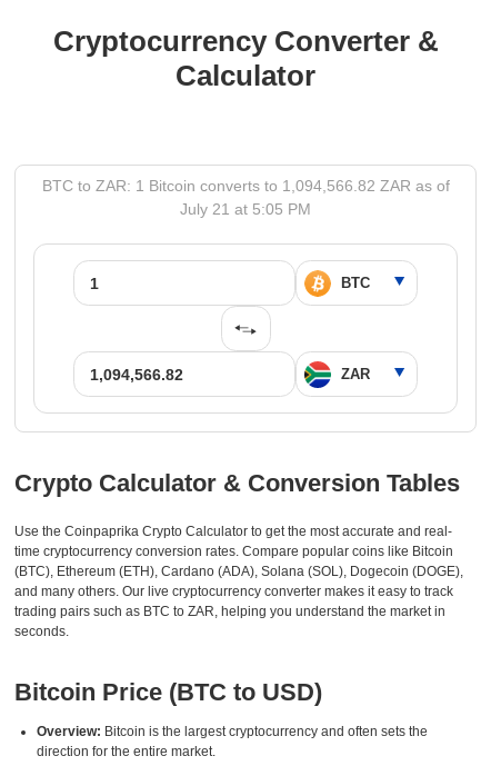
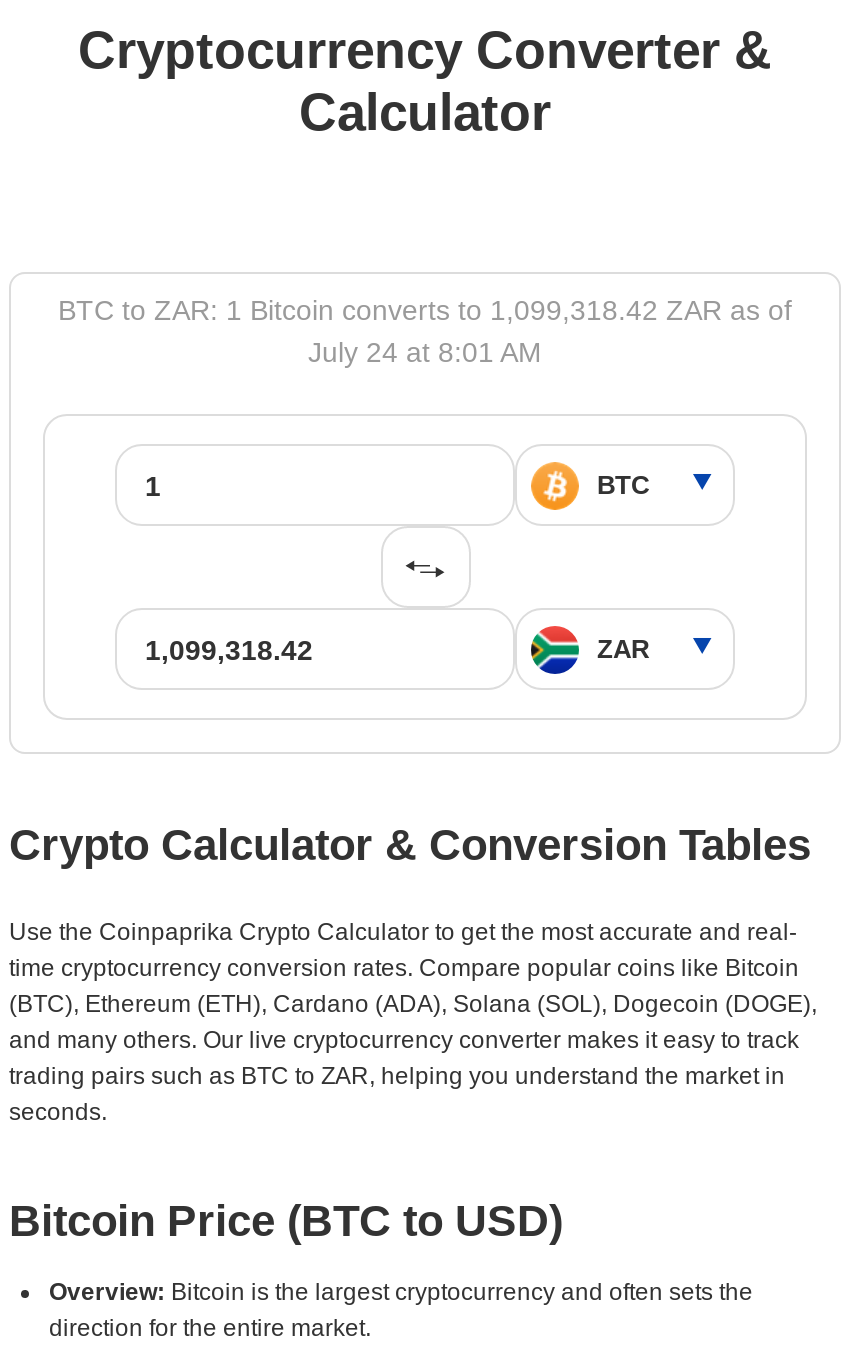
[42,177,449,195] BTC to ZAR: 1 Bitcoin converts to 1,094,566.82 ZAR as of -> [58,294,792,326] BTC to ZAR: 1 Bitcoin converts to 1,099,318.42 ZAR as of
[180,200,311,218] July 21 at 5:05 PM -> [308,336,542,368] July 24 at 8:01 AM

